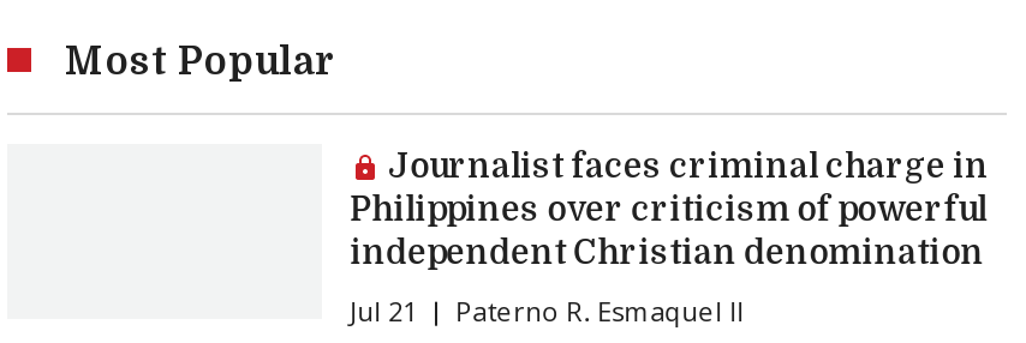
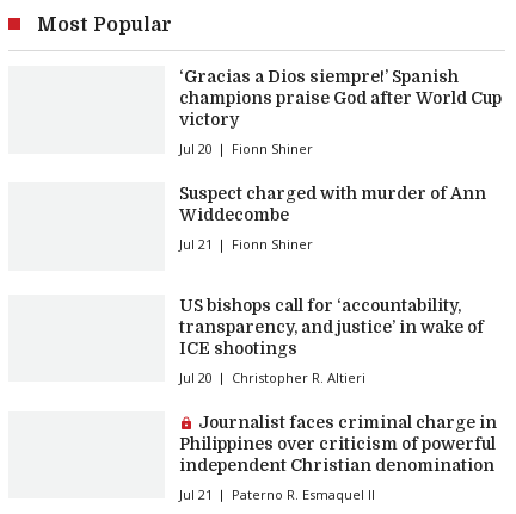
none -> [179,67,501,386] ‘Gracias a Dios siempre!’ Spanish | champions praise God after World Cup | victory | Jul 20 | Fionn Shiner | Suspect charged with murder of Ann | Widdecombe | Jul 21 | Fionn Shiner | US bishops call for ‘accountability, | transparency, and justice’ in wake of | ICE shootings | Jul 20 | Christopher R. Altieri

